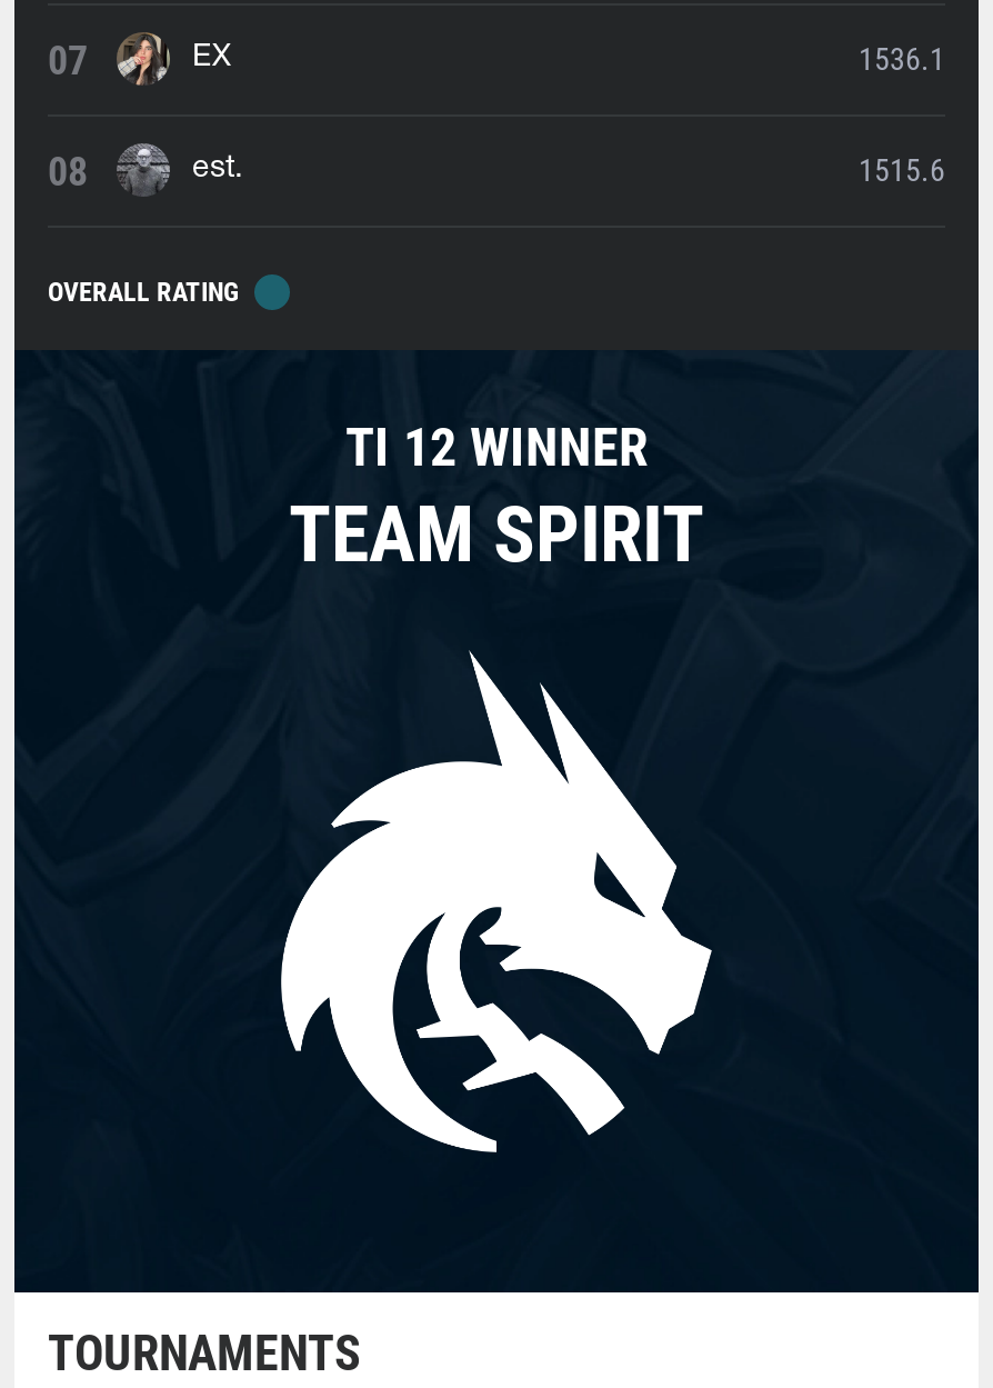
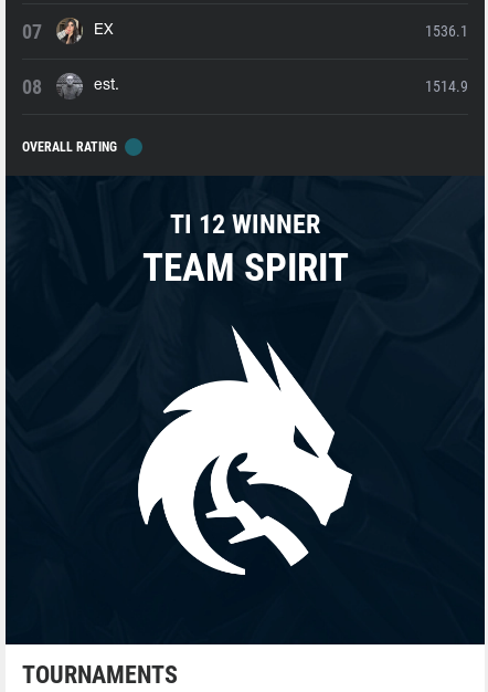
[859,153,945,188] 1515.6 -> [425,78,468,95] 1514.9

